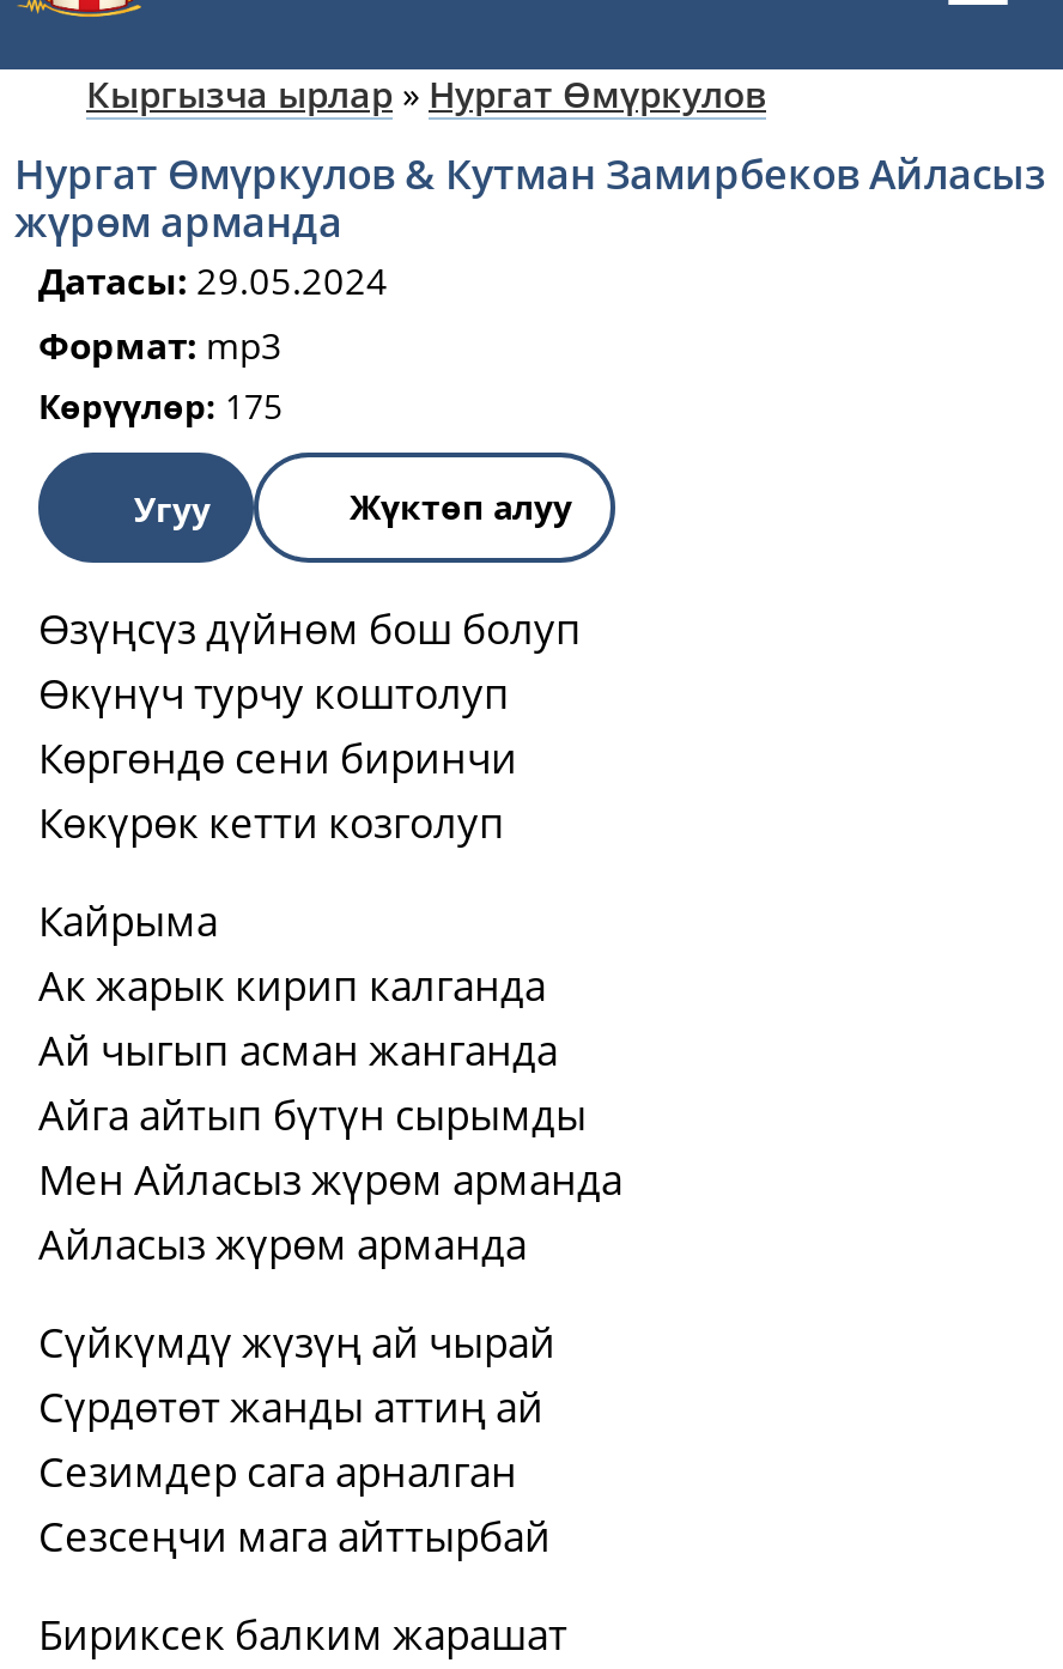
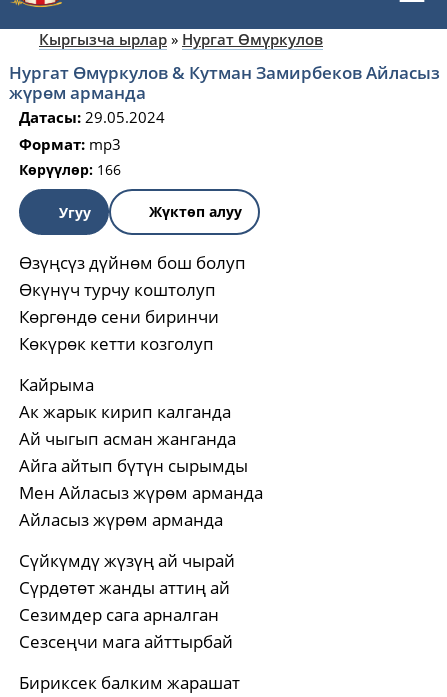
[38,383,283,429] Көрүүлөр: 175 -> [19,160,121,179] Көрүүлөр: 166

